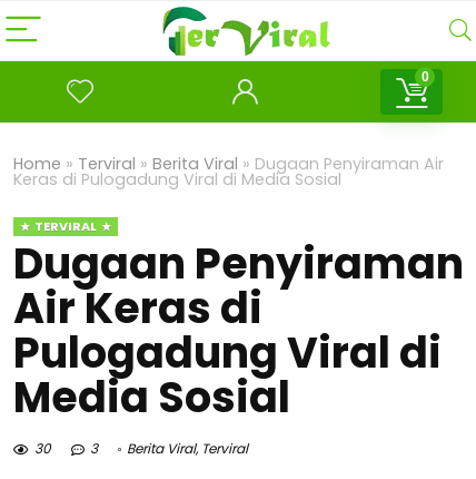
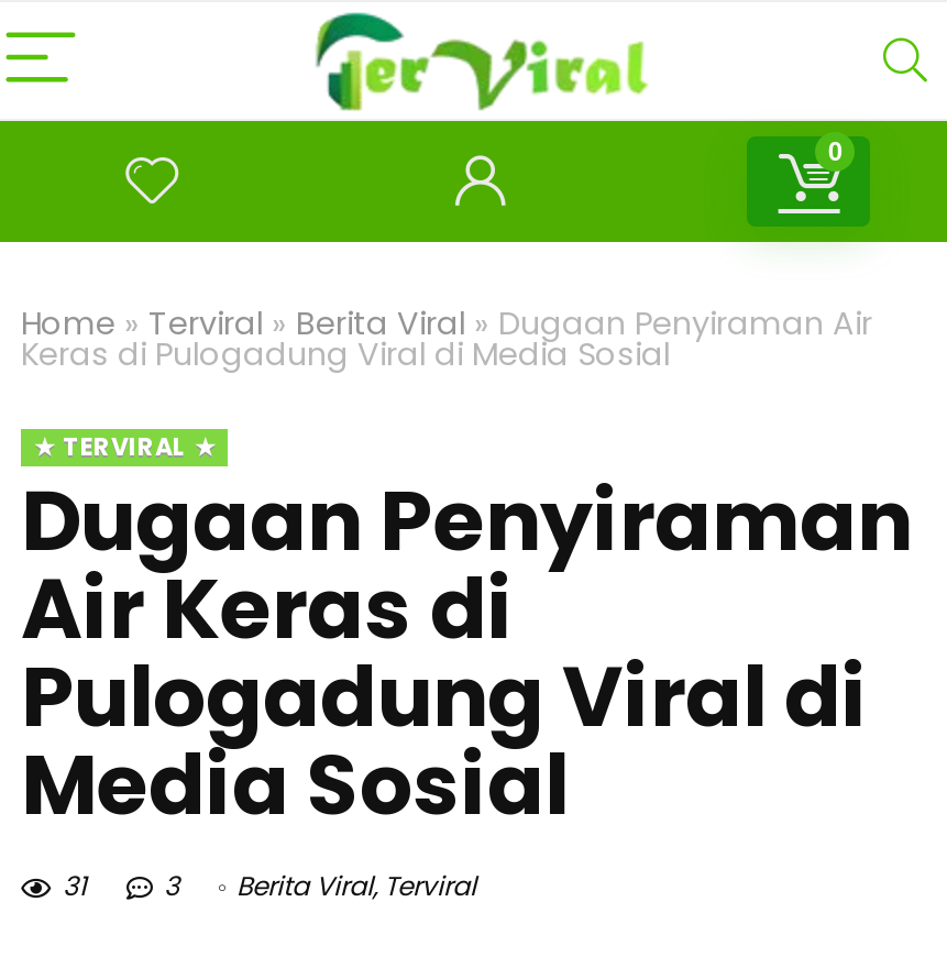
[34,439,51,458] 30 -> [63,867,87,904] 31

